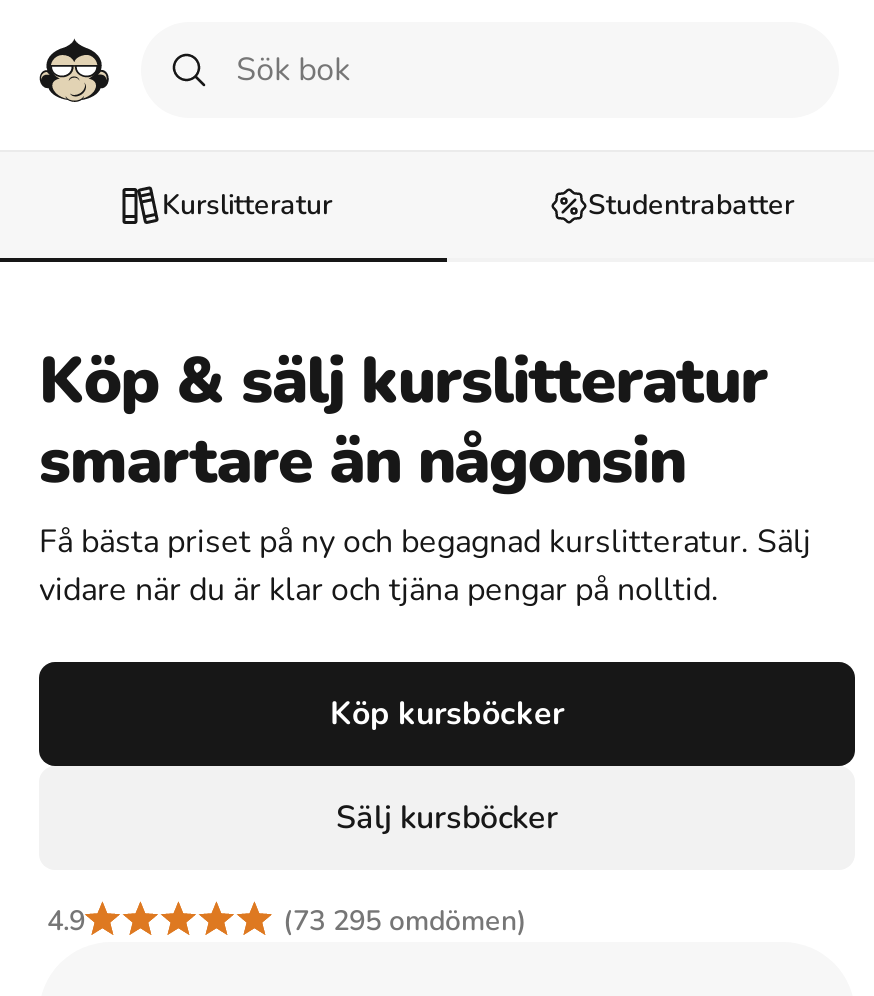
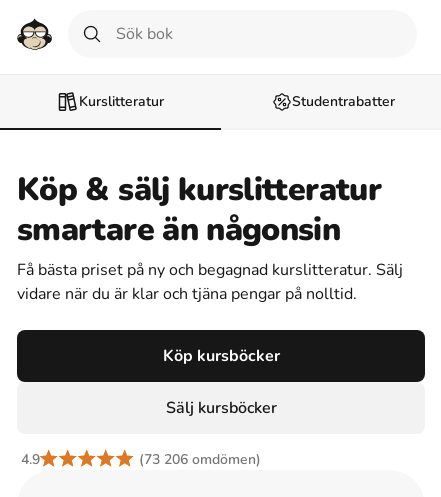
[283,902,527,940] (73 295 omdömen) -> [139,450,261,469] (73 206 omdömen)

